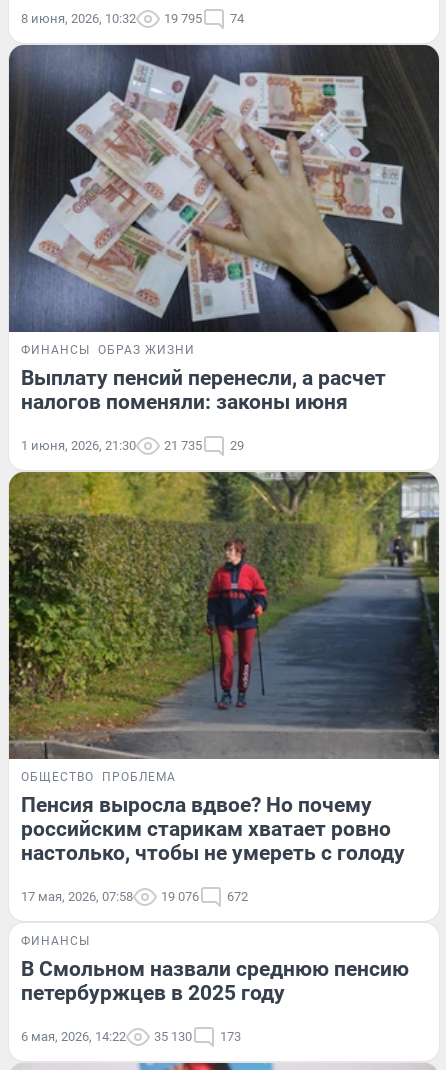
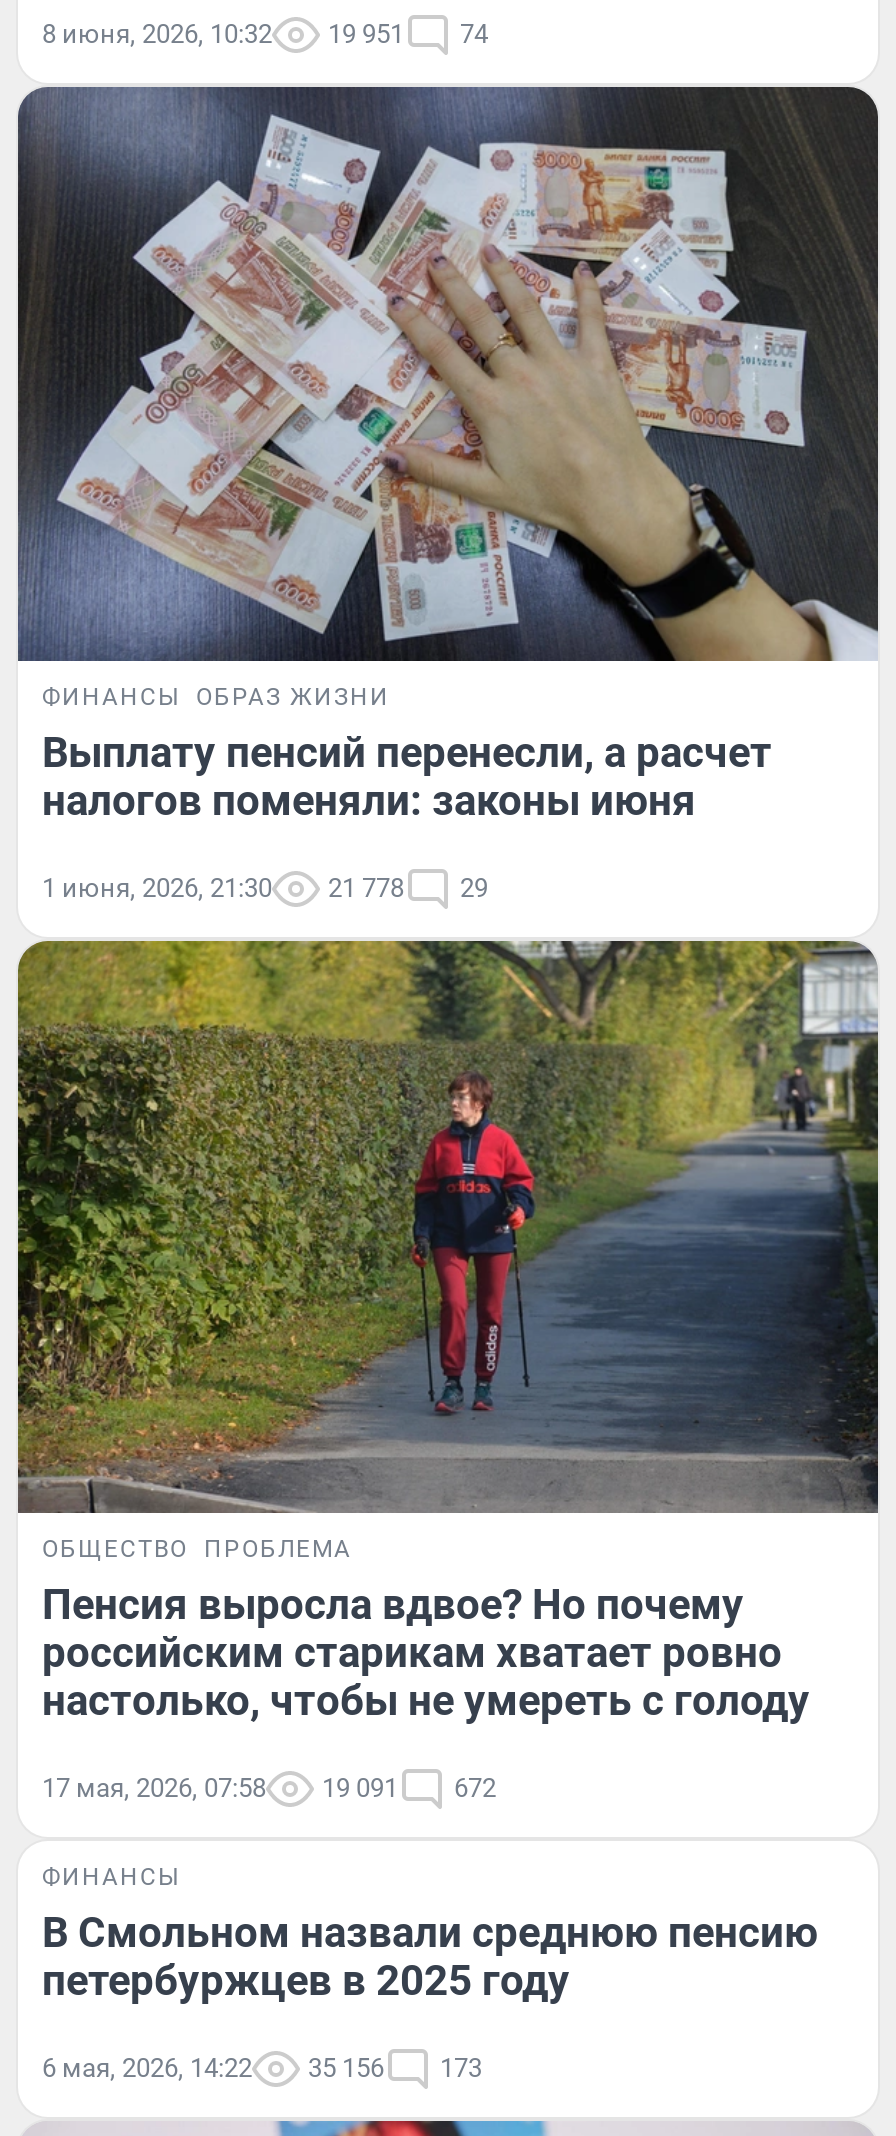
[21,11,244,26] 8 июня, 2026, 10:32 19 795 74 -> [42,19,488,49] 8 июня, 2026, 10:32 19 951 74
[21,438,244,453] 1 июня, 2026, 21:30 21 735 29 -> [42,872,488,902] 1 июня, 2026, 21:30 21 778 29
[21,889,248,904] 17 мая, 2026, 07:58 19 076 672 -> [42,1773,496,1803] 17 мая, 2026, 07:58 19 091 672
[21,1029,241,1044] 6 мая, 2026, 14:22 35 130 173 -> [42,2053,482,2083] 6 мая, 2026, 14:22 35 156 173

